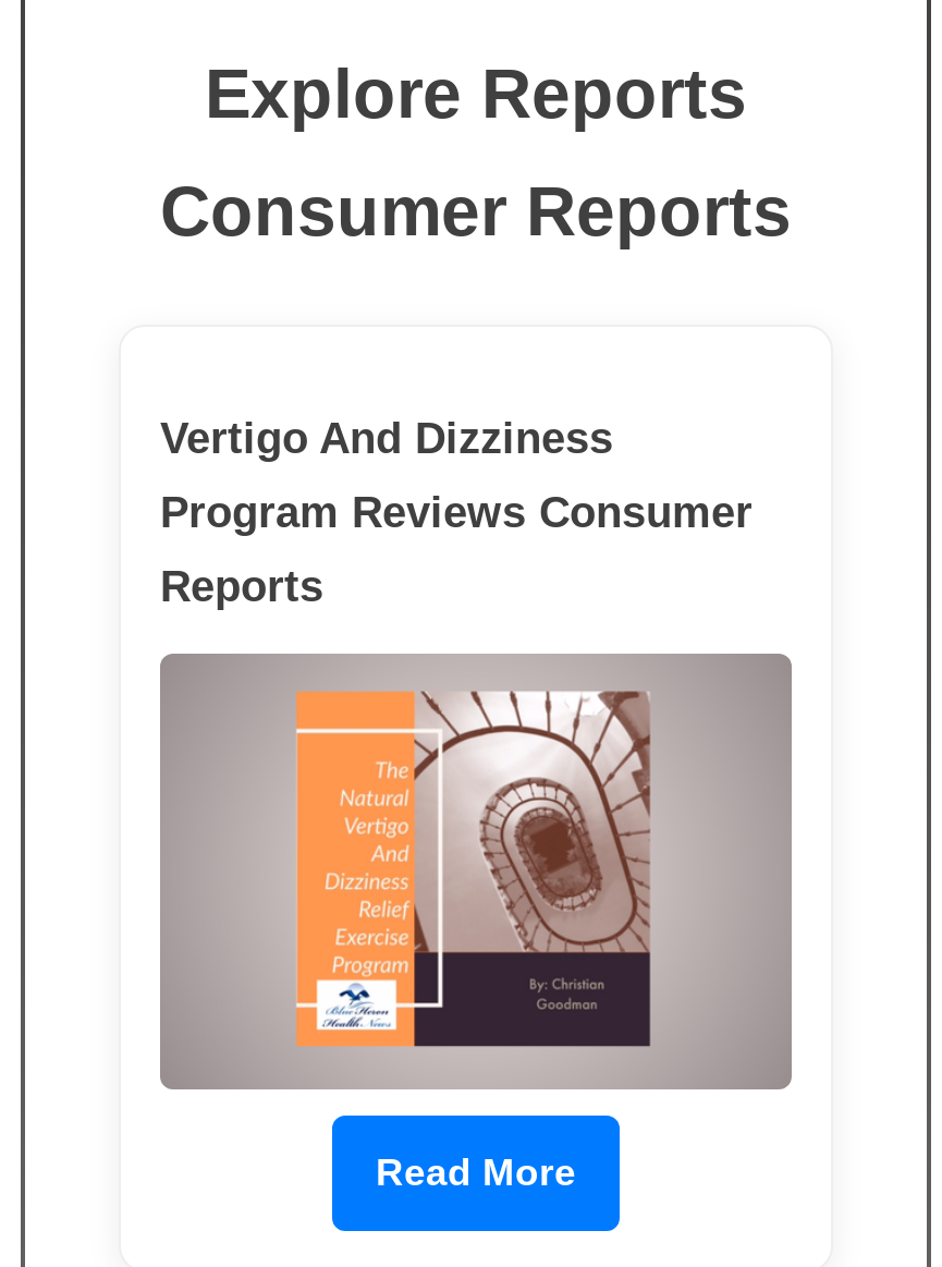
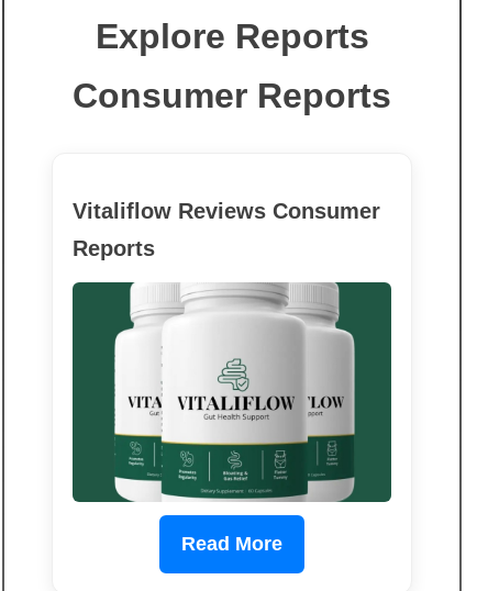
[160,415,753,537] Vertigo And Dizziness | Program Reviews Consumer -> [73,199,380,223] Vitaliflow Reviews Consumer
[162,653,790,1091] [image] -> [73,282,391,502] [image]

